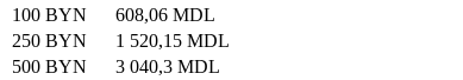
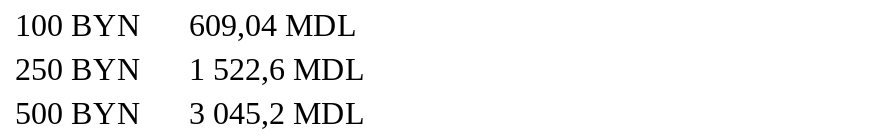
[12,5,215,25] 100 BYN 608,06 MDL -> [15,8,357,42] 100 BYN 609,04 MDL
[12,31,230,51] 250 BYN 1 520,15 MDL -> [15,52,365,86] 250 BYN 1 522,6 MDL
[12,57,220,77] 500 BYN 3 040,3 MDL -> [15,96,365,130] 500 BYN 3 045,2 MDL

